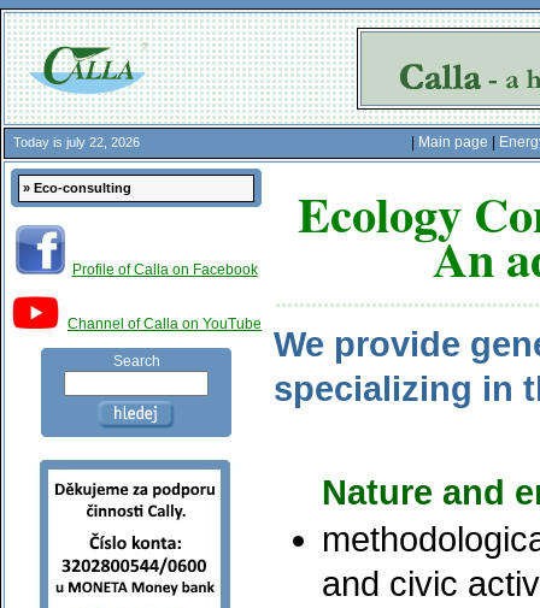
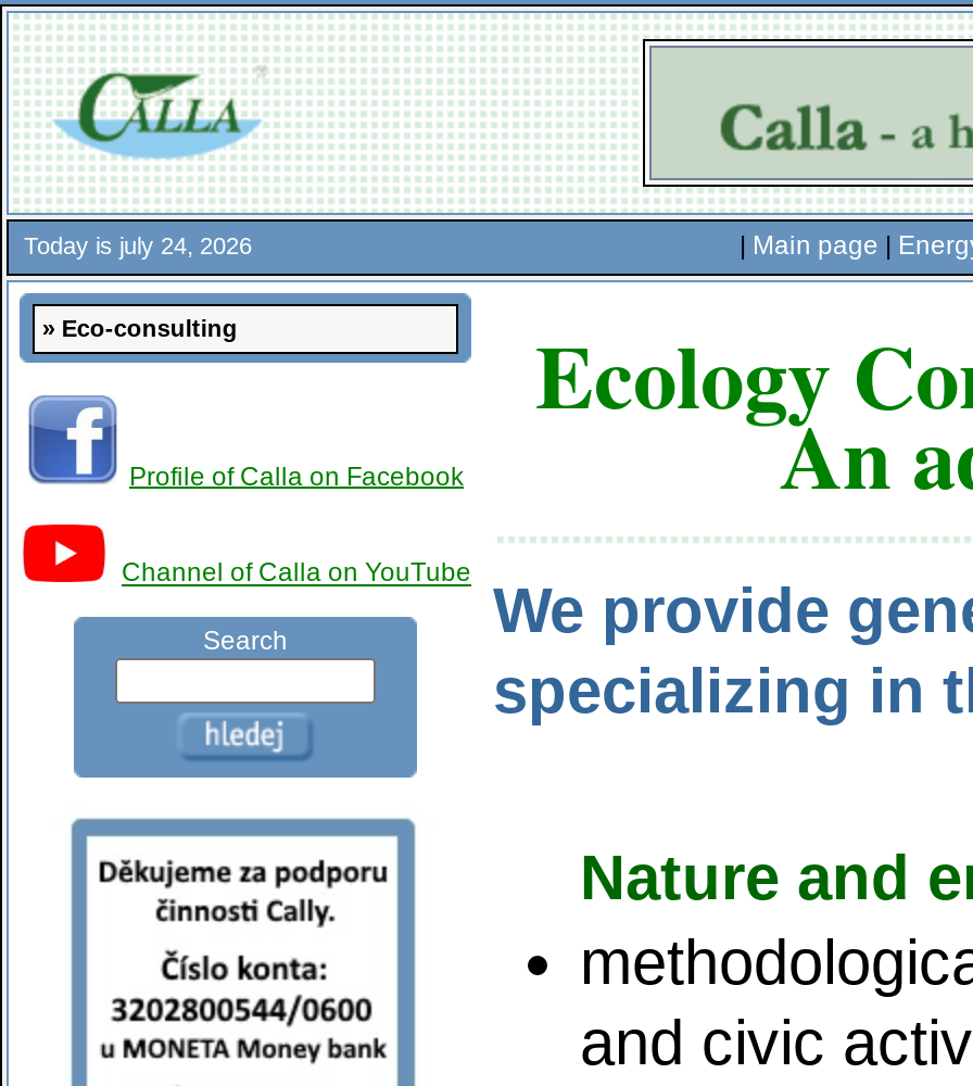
[13,135,140,149] Today is july 22, 2026 -> [24,232,252,258] Today is july 24, 2026

